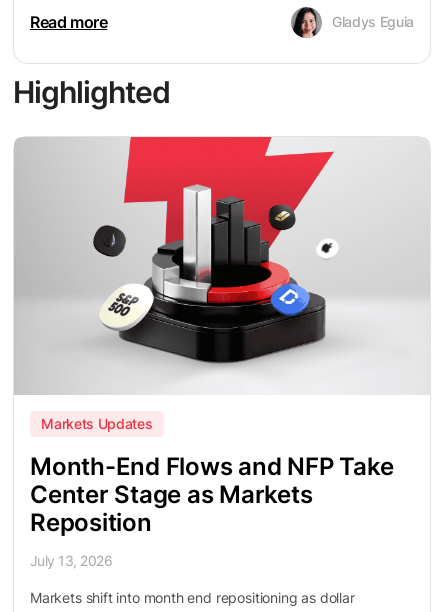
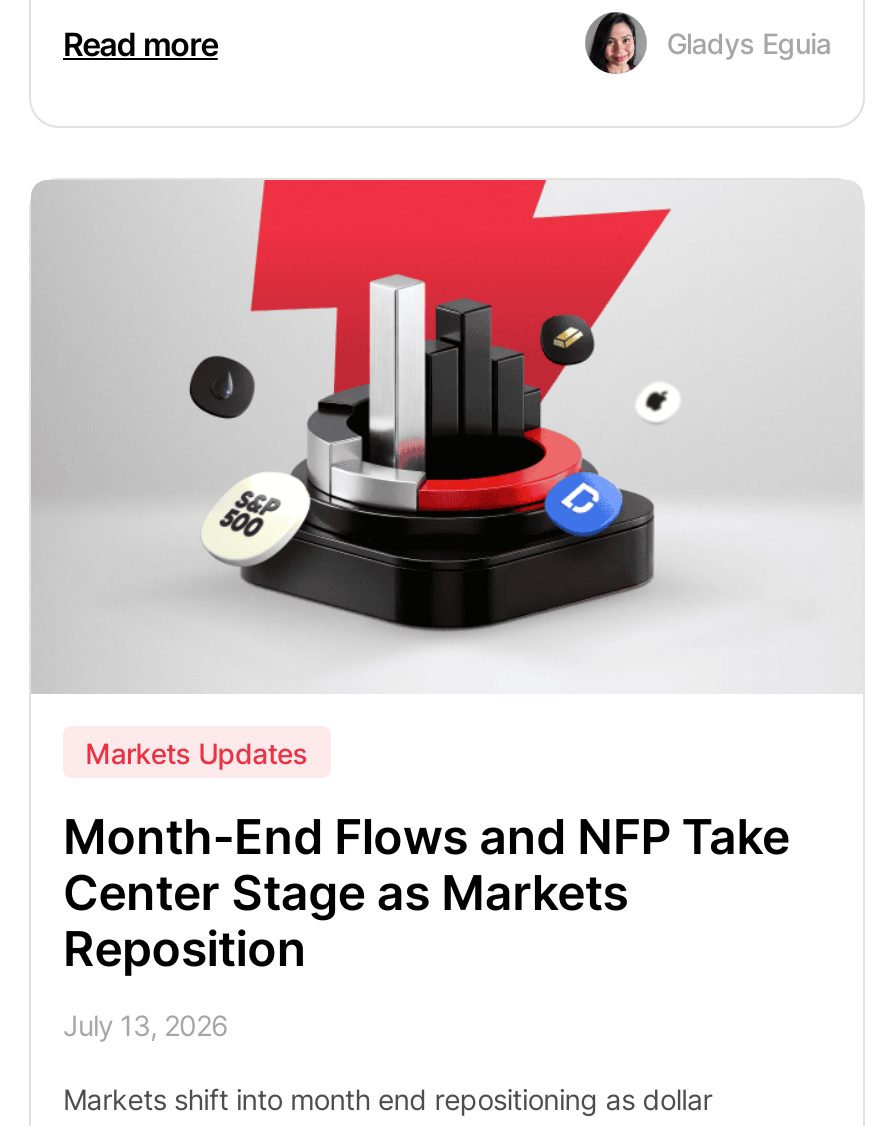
[13,74,170,110] Highlighted -> none

